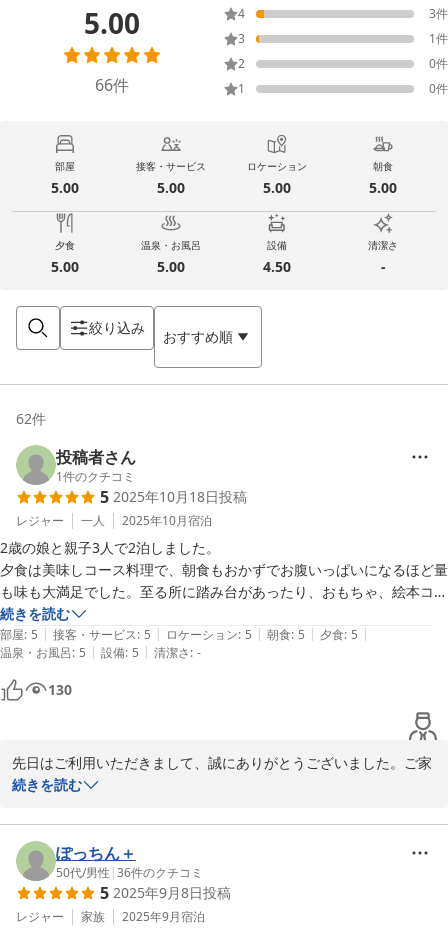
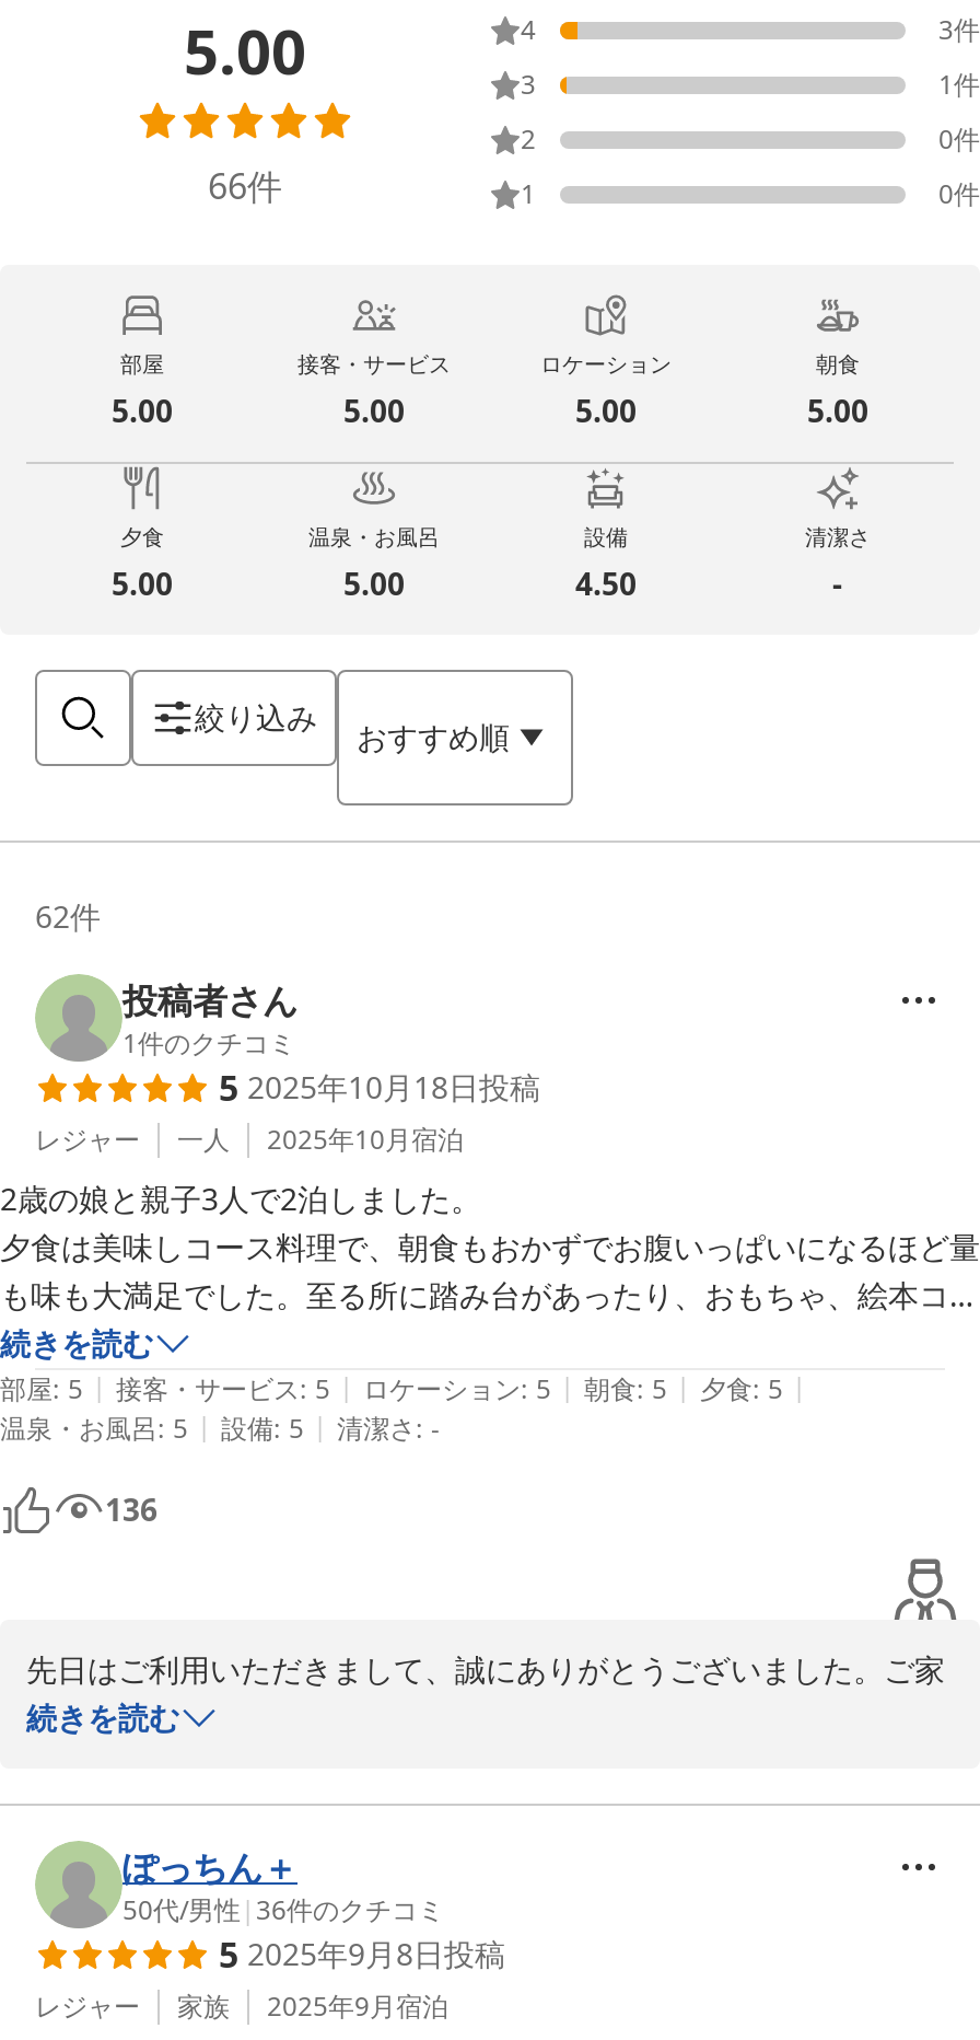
[48,680,72,699] 130 -> [105,1488,157,1530] 136

